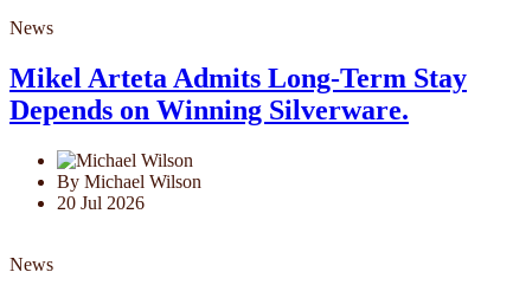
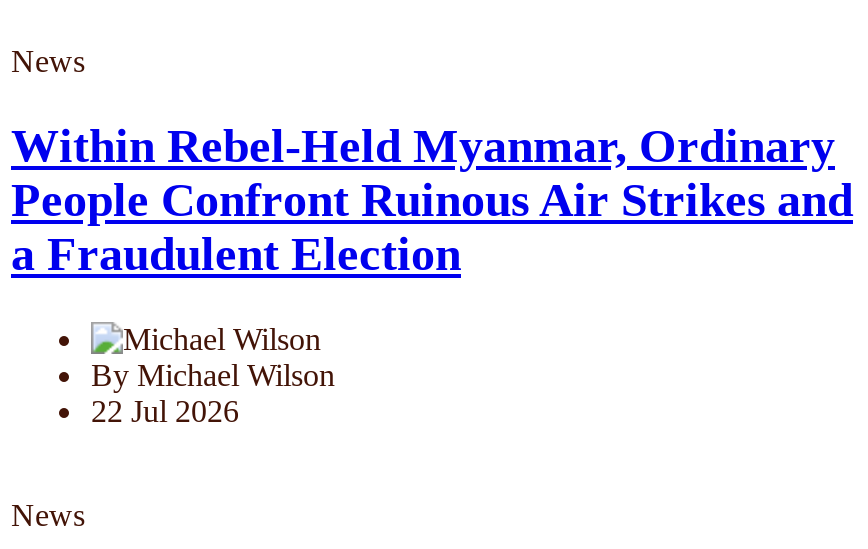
[9,62,467,125] Mikel Arteta Admits Long-Term Stay | Depends on Winning Silverware. -> [11,119,853,279] Within Rebel-Held Myanmar, Ordinary | People Confront Ruinous Air Strikes and | a Fraudulent Election
[57,192,145,212] 20 Jul 2026 -> [91,393,239,427] 22 Jul 2026

